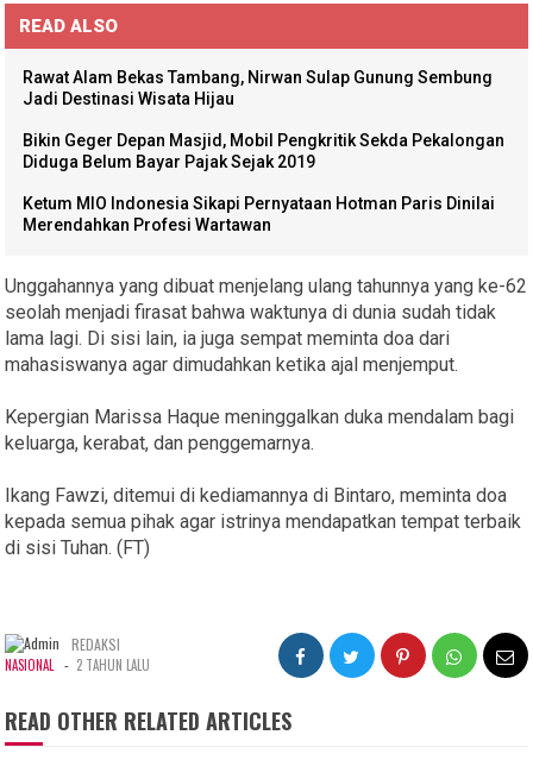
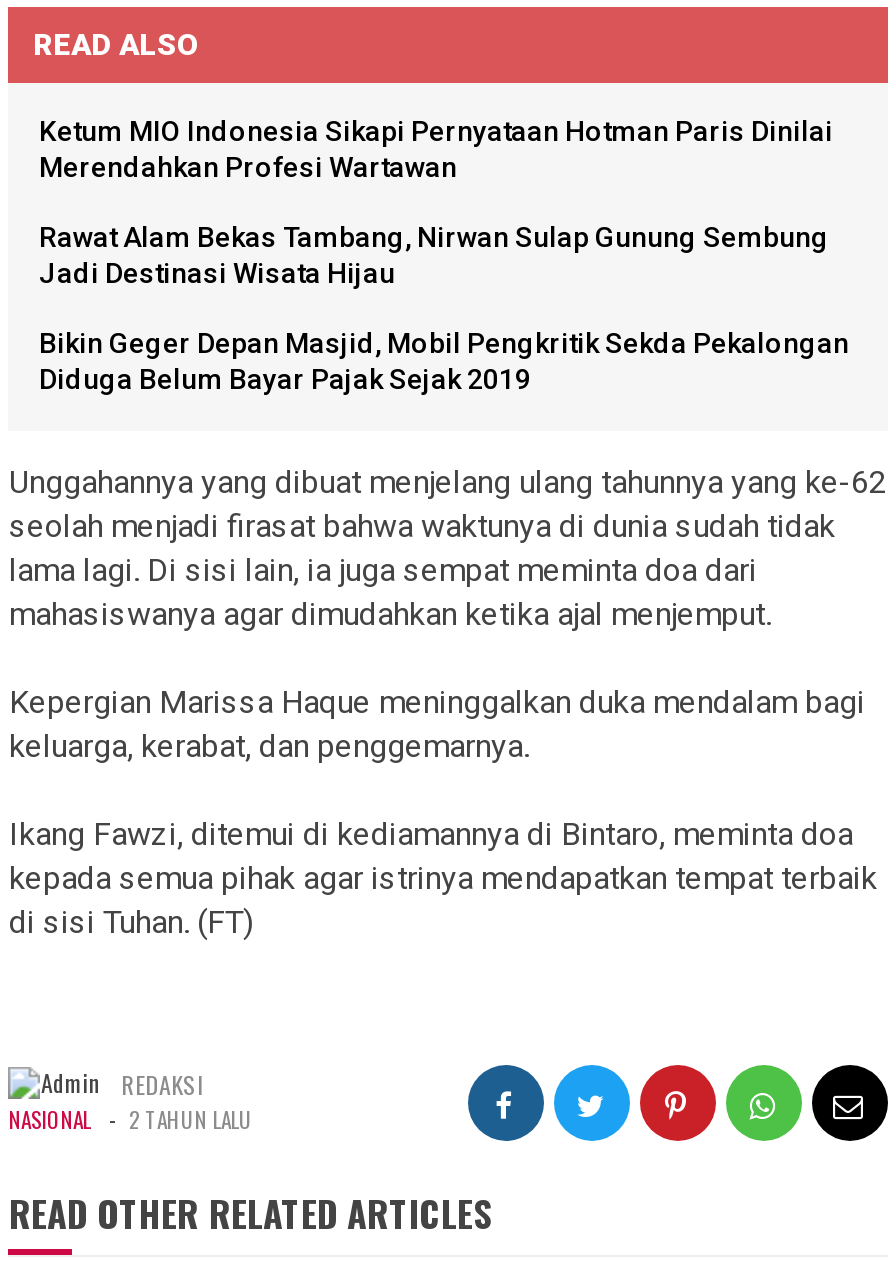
moved [23,67,505,171] -> [39,220,849,394]: Rawat Alam Bekas Tambang, Nirwan Sulap Gunung Sembung | Jadi Destinasi Wisata Hijau | Bikin Geger Depan Masjid, Mobil Pengkritik Sekda Pekalongan | Diduga Belum Bayar Pajak Sejak 2019
moved [23,193,496,234] -> [39,114,833,182]: Ketum MIO Indonesia Sikapi Pernyataan Hotman Paris Dinilai | Merendahkan Profesi Wartawan

